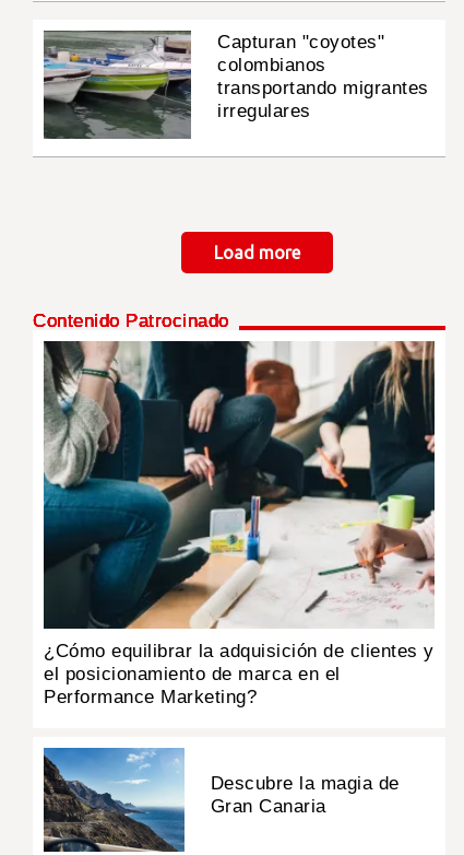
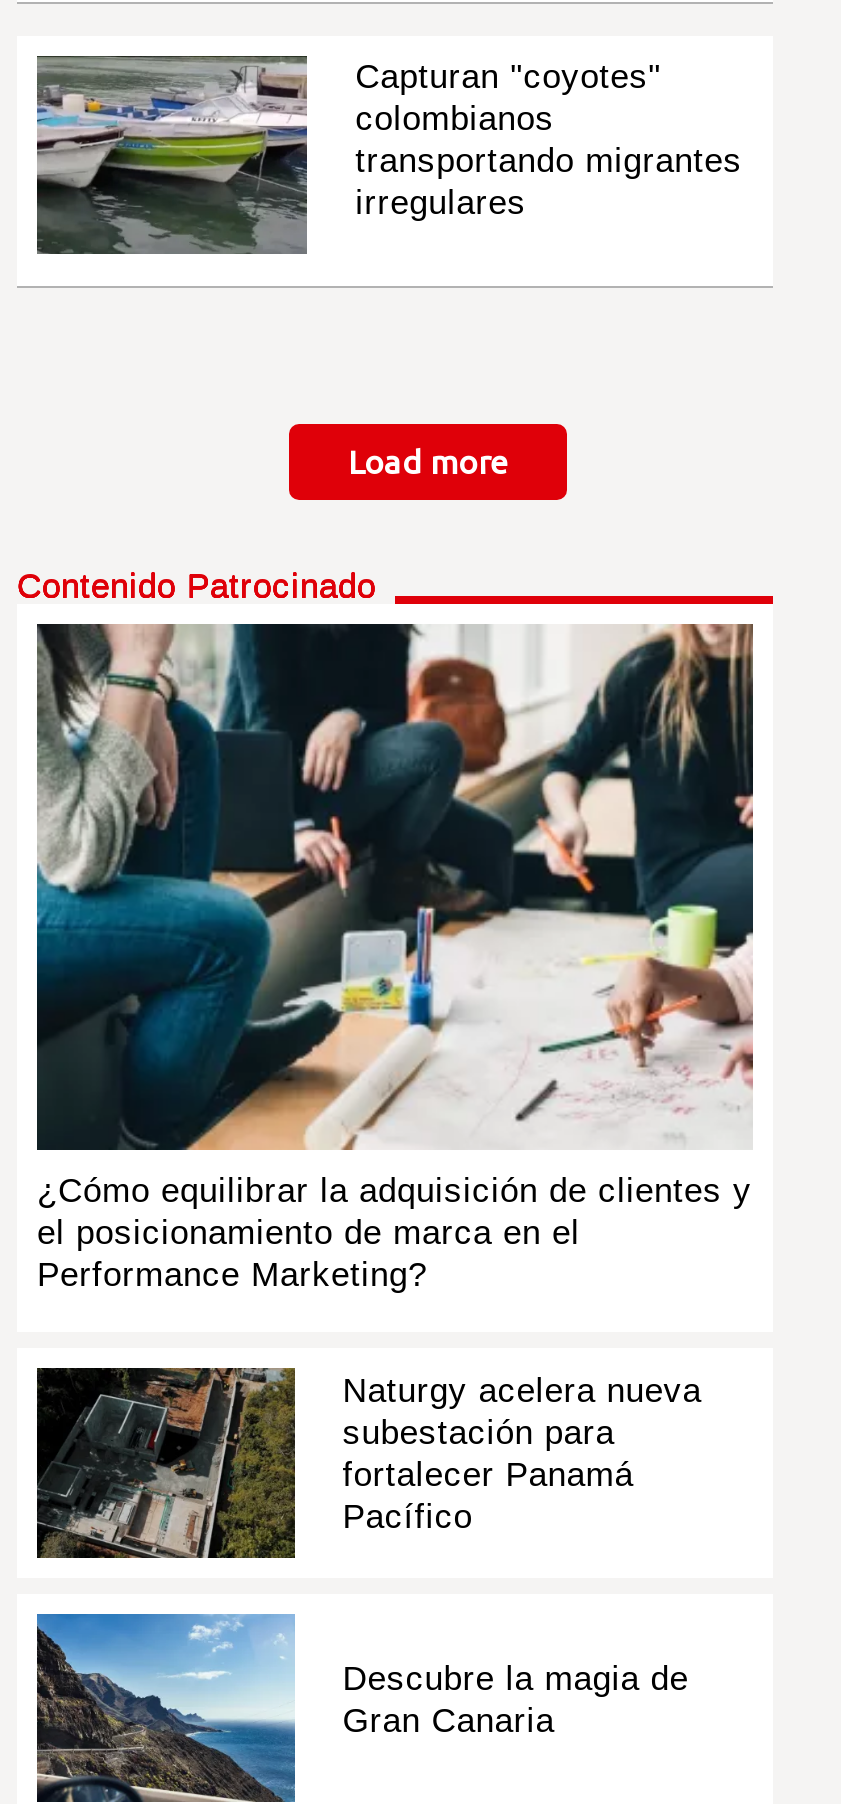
none -> [37,1364,702,1558] [image] | Naturgy acelera nueva | subestación para | fortalecer Panamá | Pacífico

